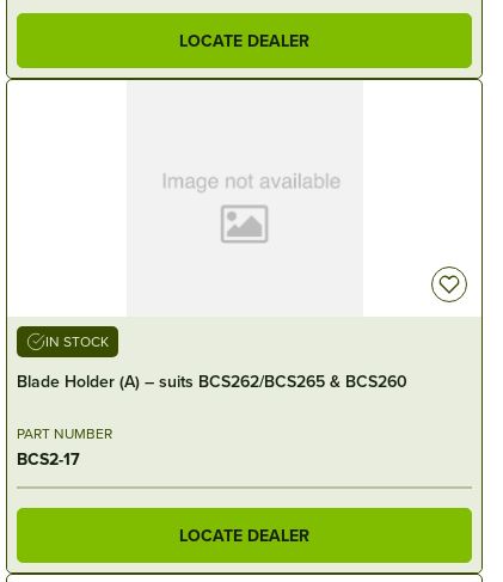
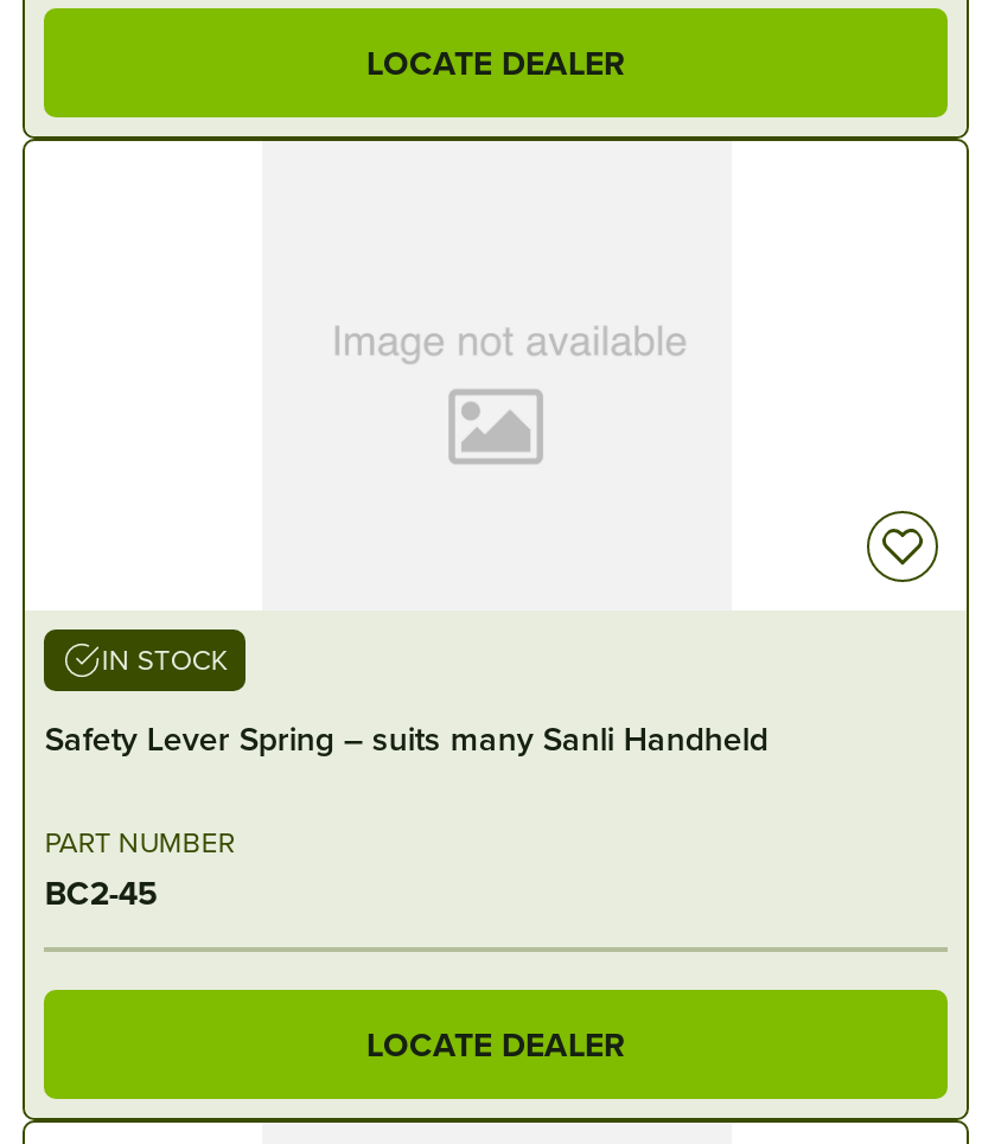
[17,370,408,393] Blade Holder (A) – suits BCS262/BCS265 & BCS260 -> [45,715,768,763] Safety Lever Spring – suits many Sanli Handheld
[17,447,81,471] BCS2-17 -> [45,869,159,917] BC2-45

